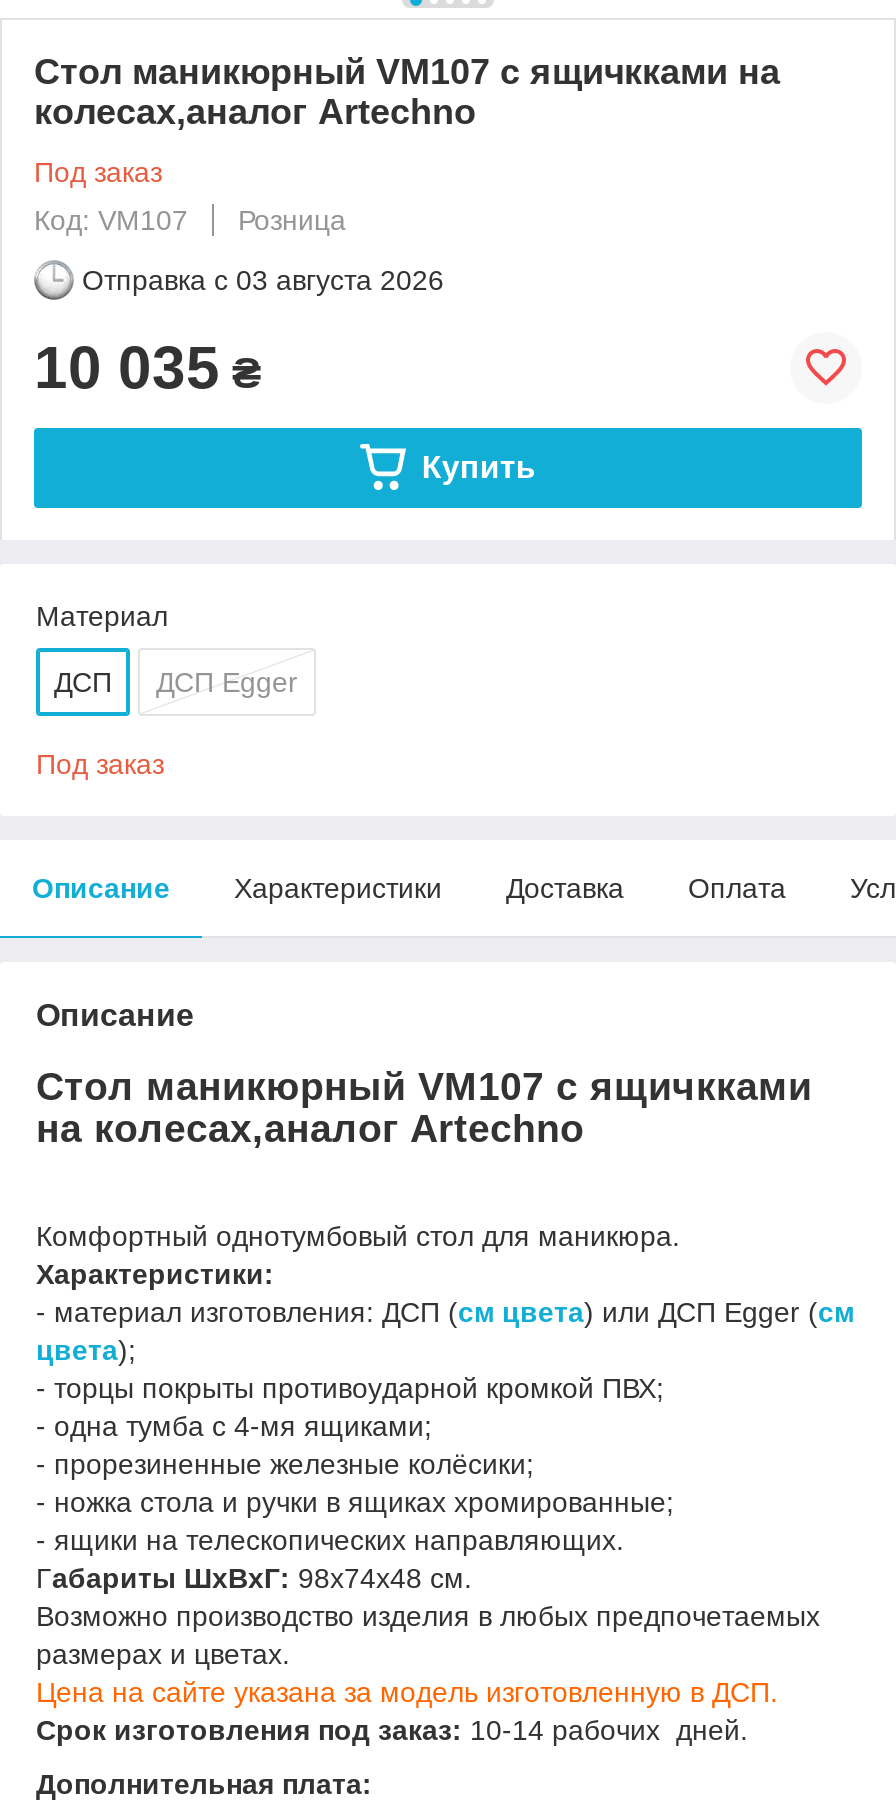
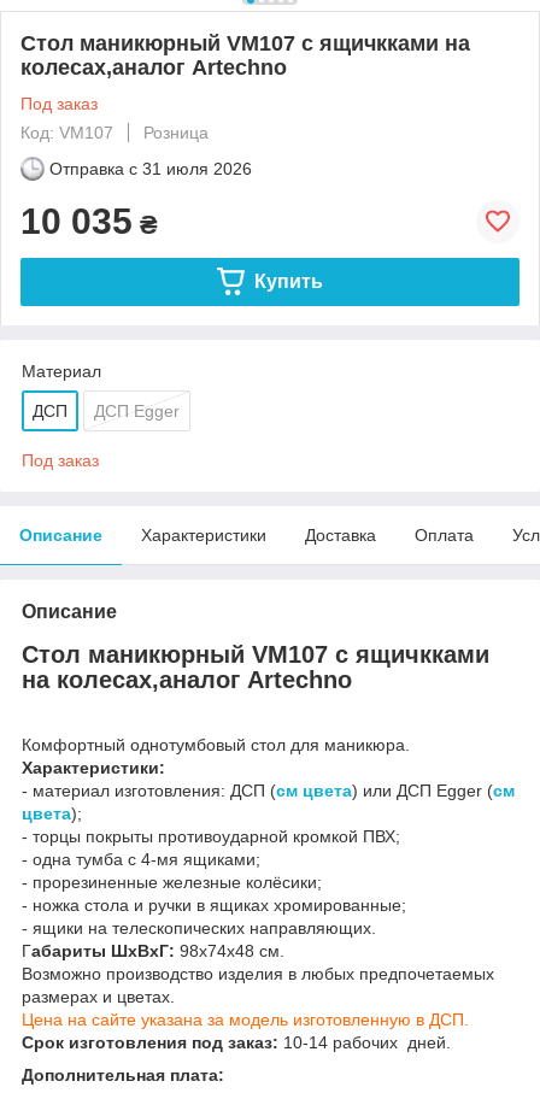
[82,264,444,296] Отправка с 03 августа 2026 -> [49,159,252,178] Отправка с 31 июля 2026

